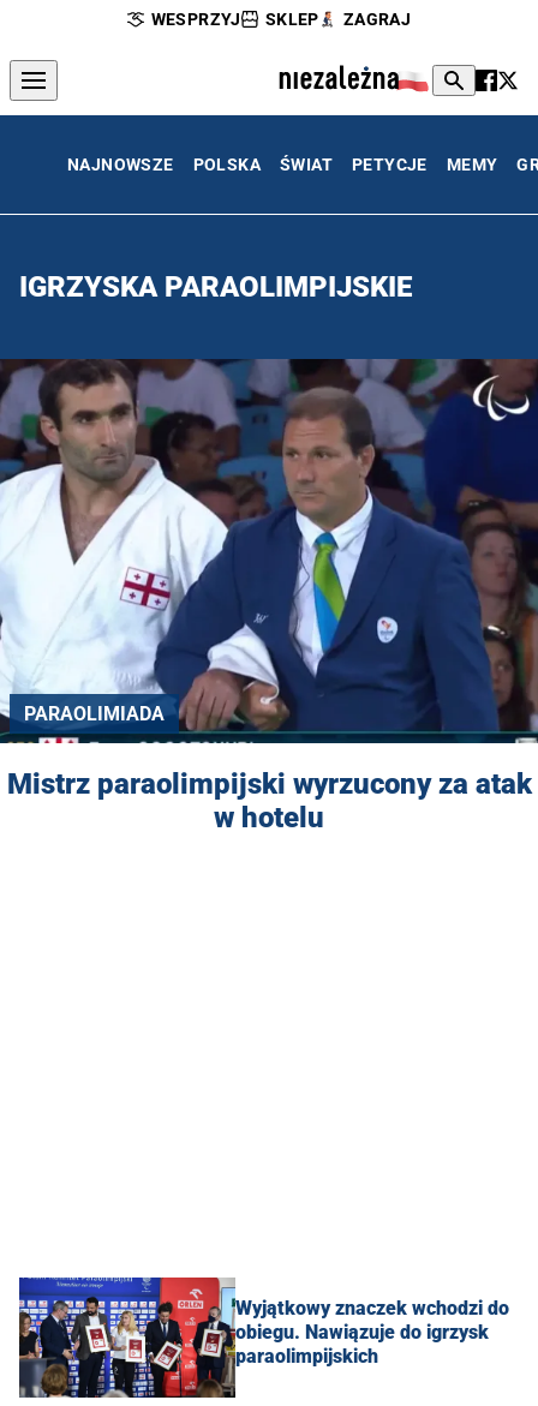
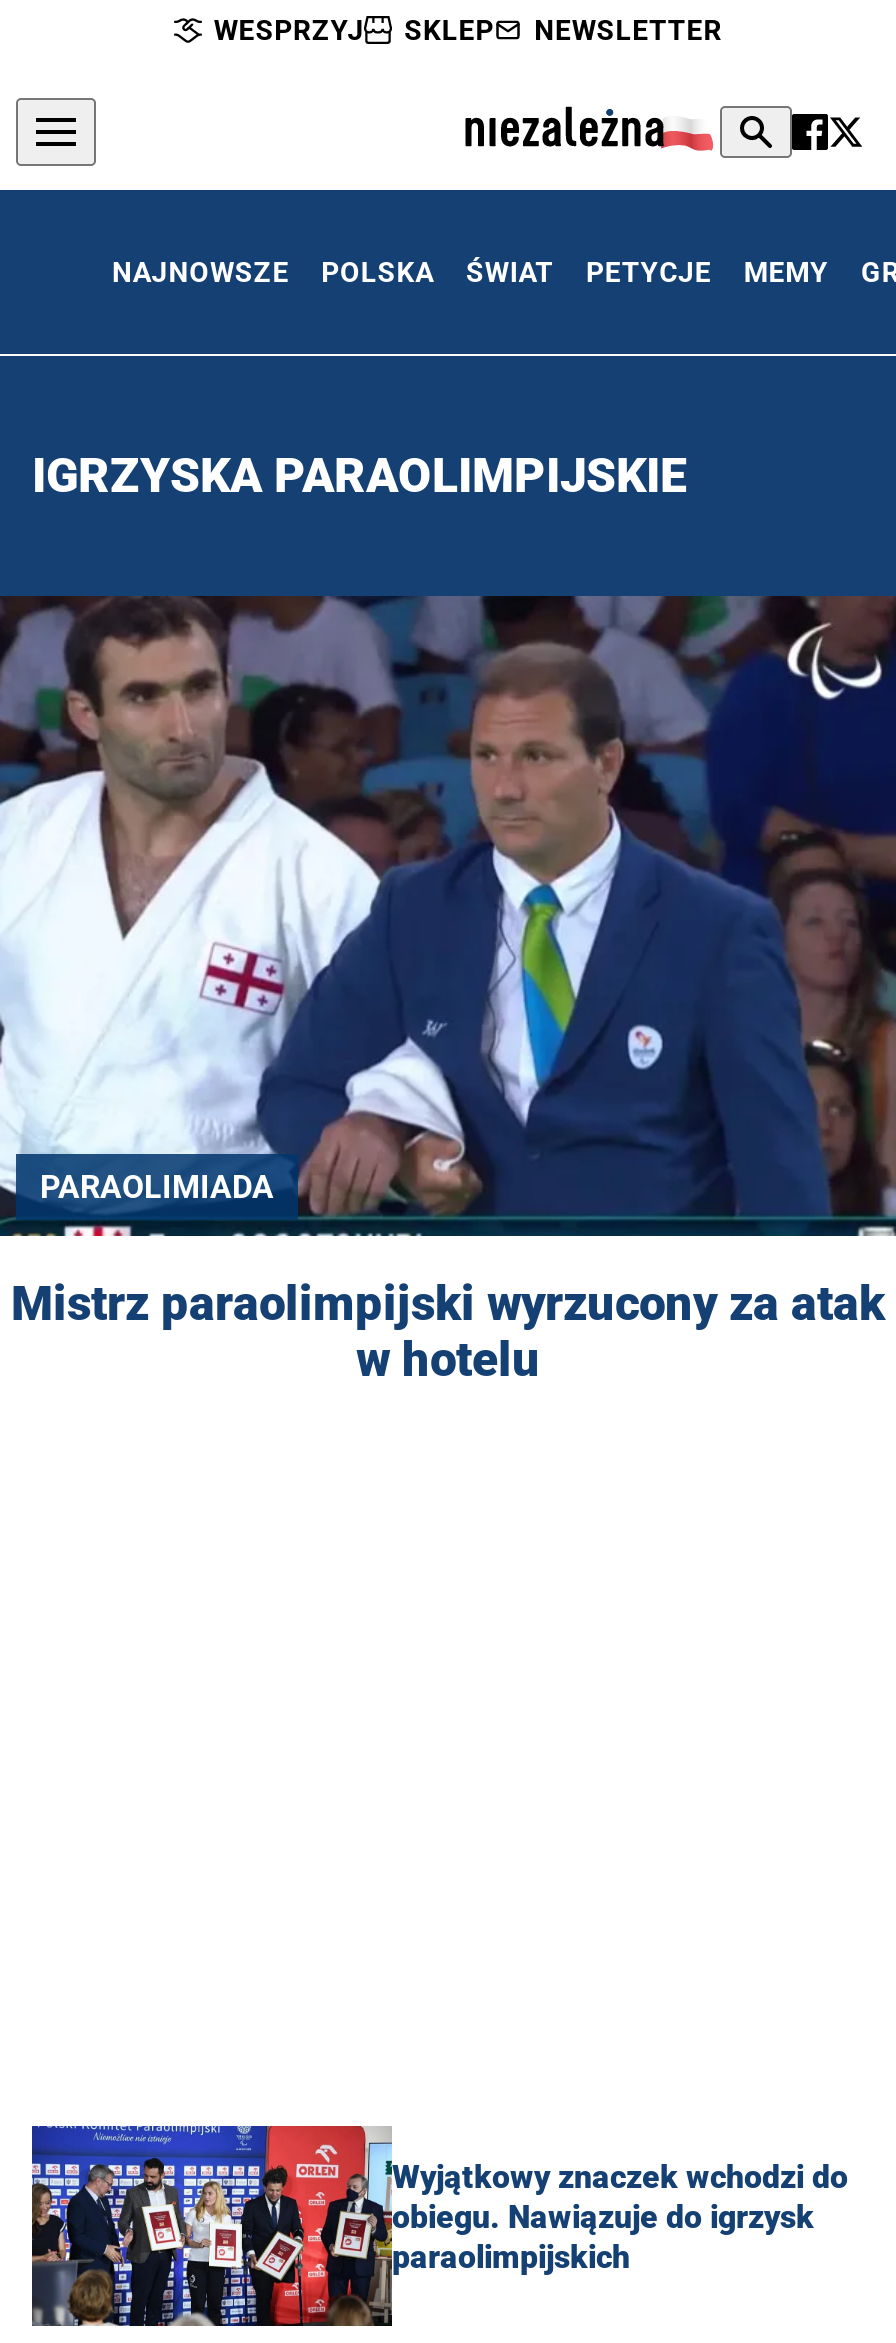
[343,10,411,29] ZAGRAJ -> [534,14,722,46] NEWSLETTER

